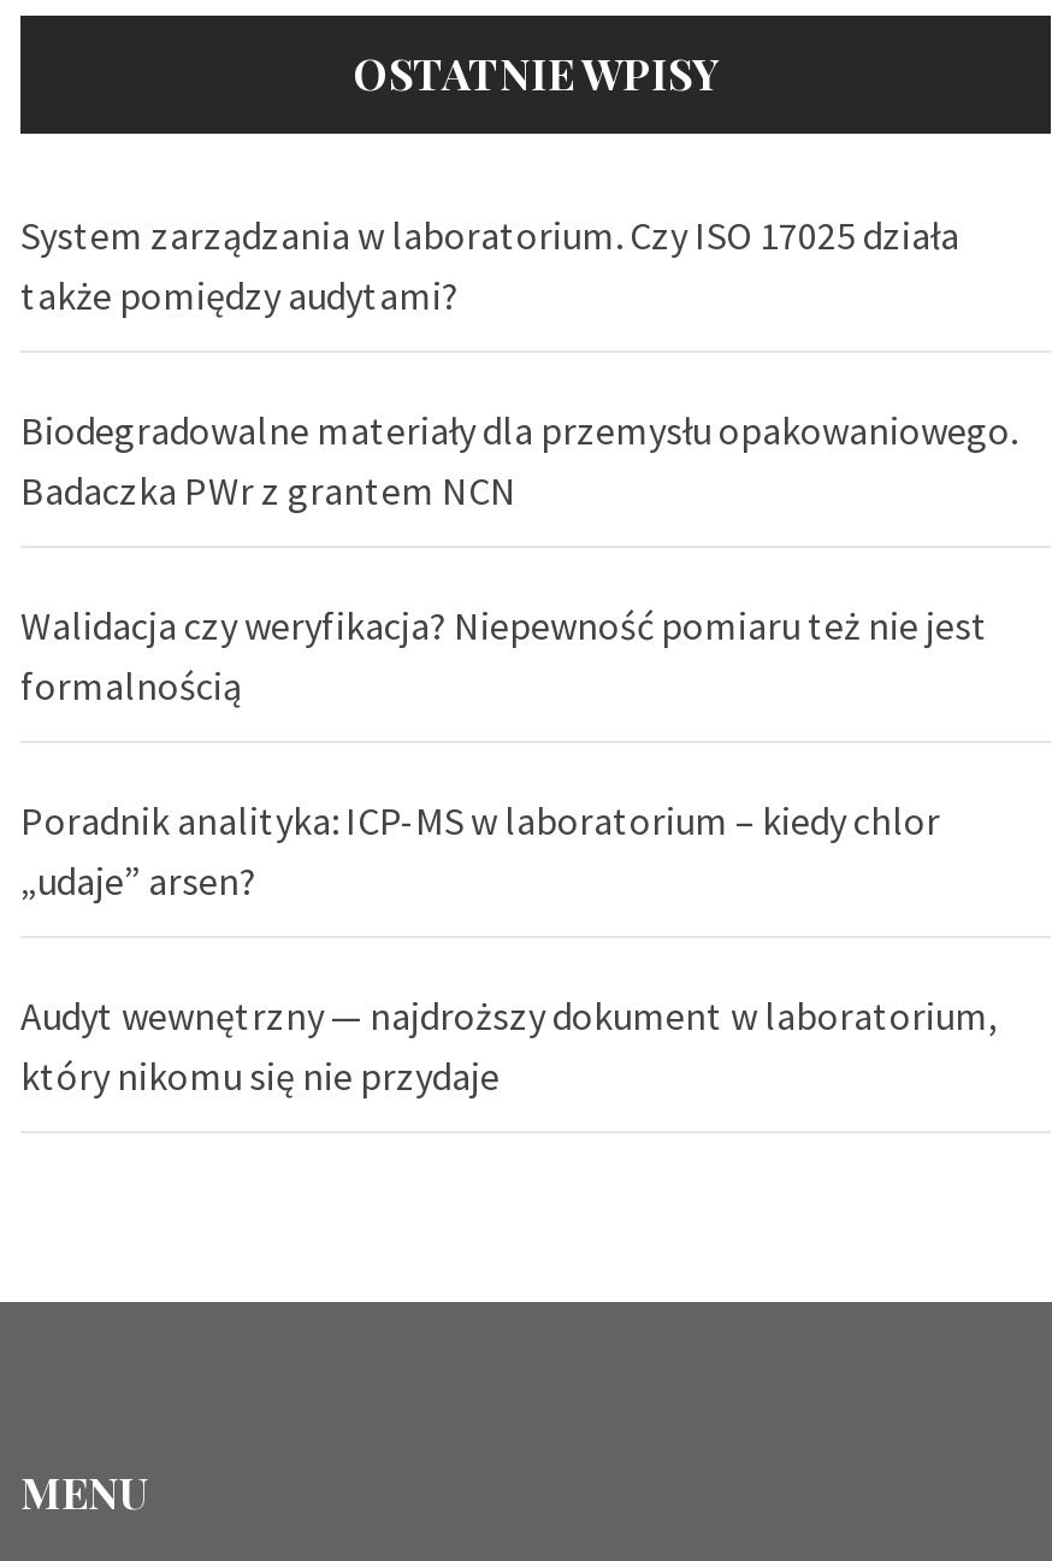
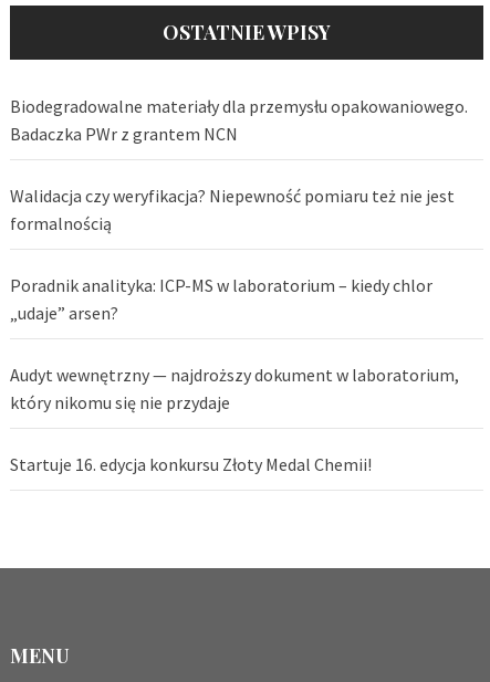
[20,210,959,319] System zarządzania w laboratorium. Czy ISO 17025 działa | także pomiędzy audytami? -> none
moved [20,405,1017,1099] -> [10,95,468,414]: Biodegradowalne materiały dla przemysłu opakowaniowego. | Badaczka PWr z grantem NCN | Walidacja czy weryfikacja? Niepewność pomiaru też nie jest | formalnością | Poradnik analityka: ICP-MS w laboratorium – kiedy chlor | „udaje” arsen? | Audyt wewnętrzny — najdroższy dokument w laboratorium, | który nikomu się nie przydaje
none -> [10,454,372,476] Startuje 16. edycja konkursu Złoty Medal Chemii!

